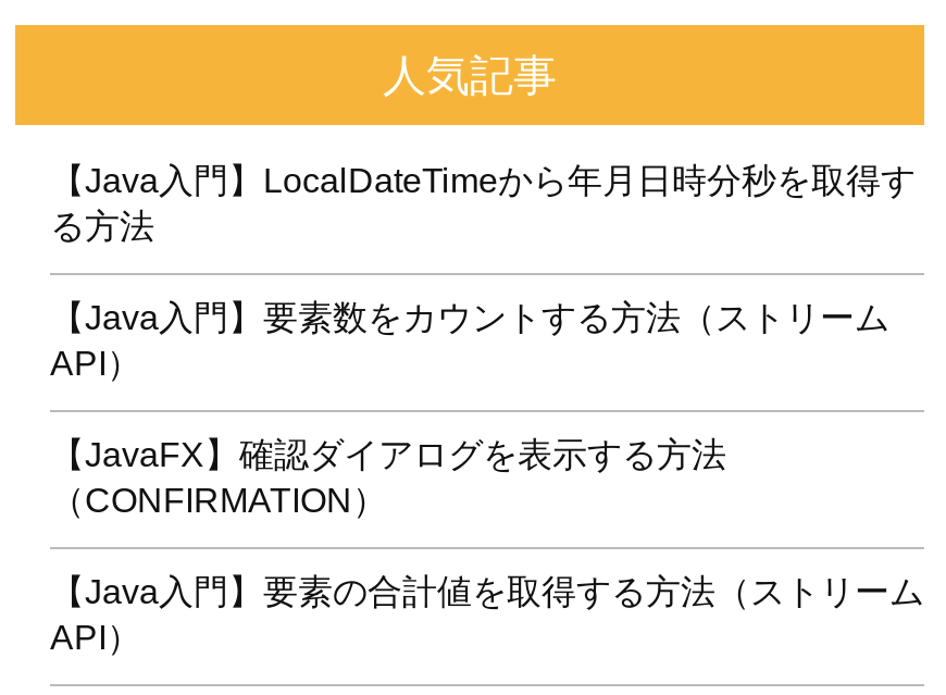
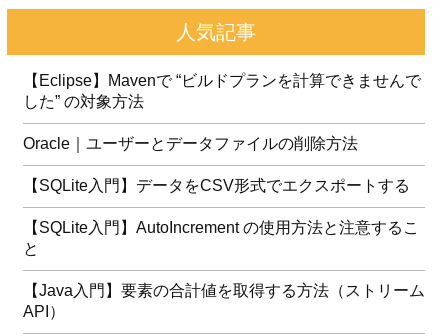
[50,161,916,518] 【Java入門】LocalDateTimeから年月日時分秒を取得す | る方法 | 【Java入門】要素数をカウントする方法（ストリーム | API） | 【JavaFX】確認ダイアログを表示する方法 | （CONFIRMATION） -> [23,72,421,257] 【Eclipse】Mavenで “ビルドプランを計算できませんで | した” の対象方法 | Oracle｜ユーザーとデータファイルの削除方法 | 【SQLite入門】データをCSV形式でエクスポートする | 【SQLite入門】AutoIncrement の使用方法と注意するこ | と

